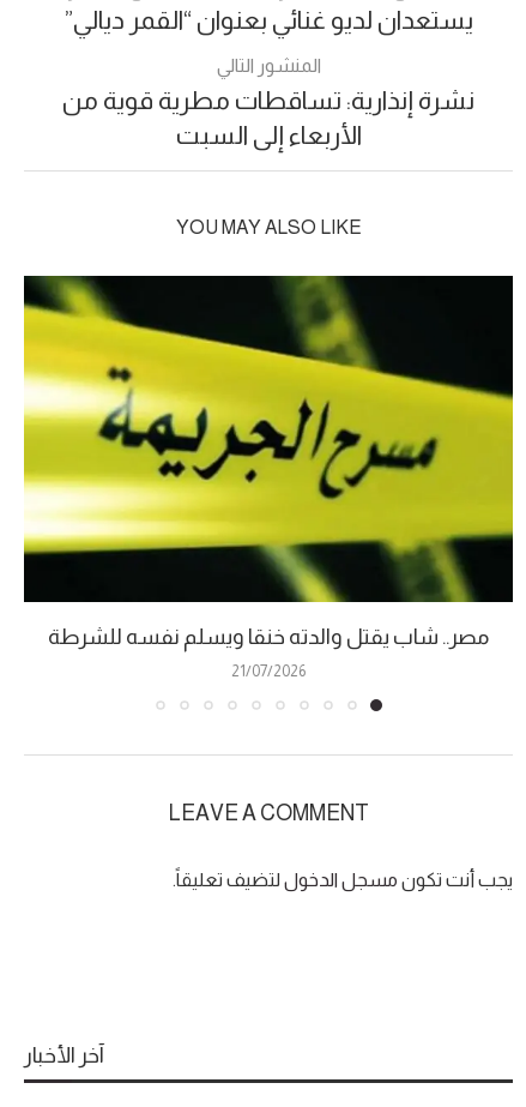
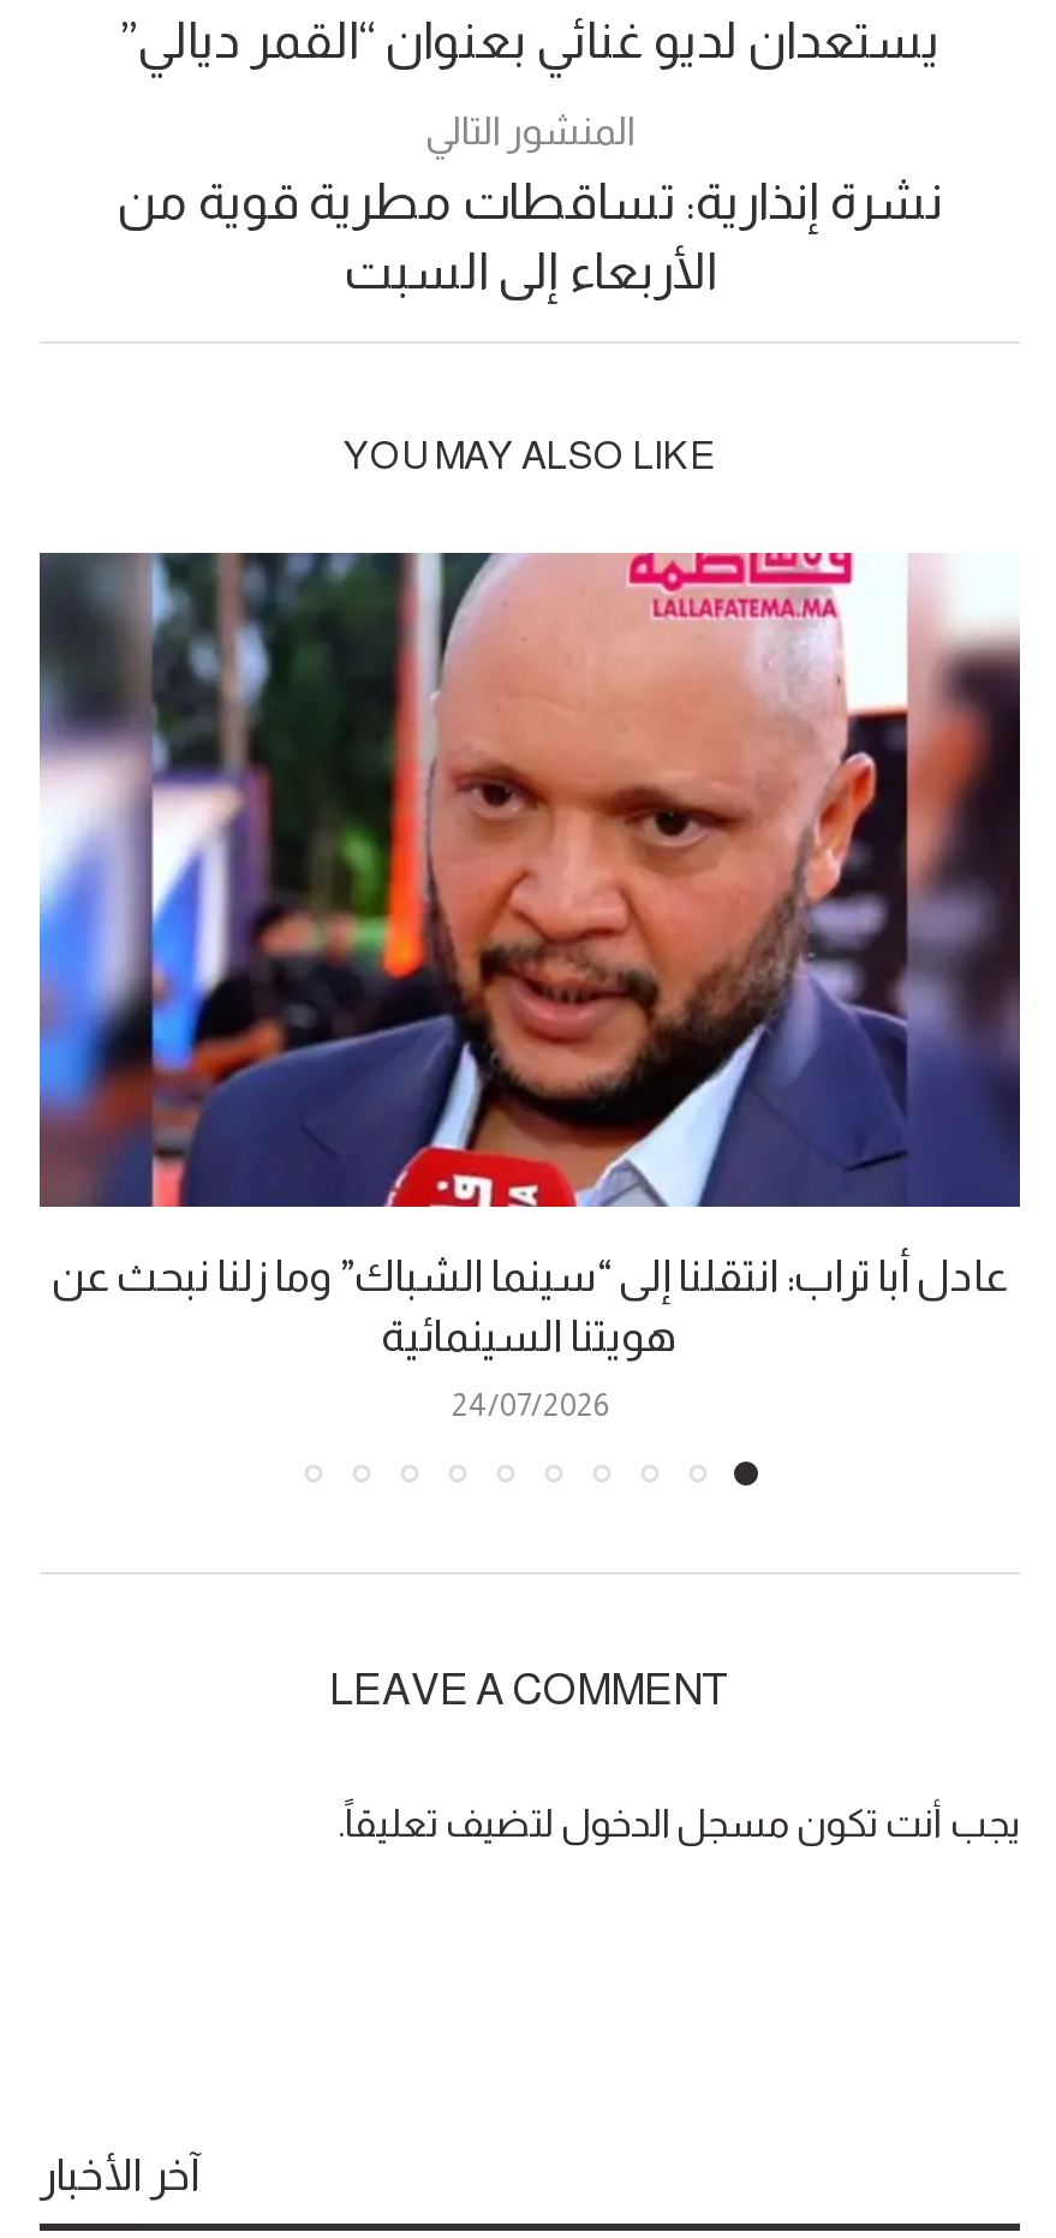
[23,275,514,649] [image] | مصر.. شاب يقتل والدته خنقا ويسلم نفسه للشرطة -> [37,550,1022,1360] [image] | عادل أبا تراب: انتقلنا إلى “سينما الشباك” وما زلنا نبحث عن | هويتنا السينمائية
[231,662,306,680] 21/07/2026 -> [452,1387,608,1423] 24/07/2026

